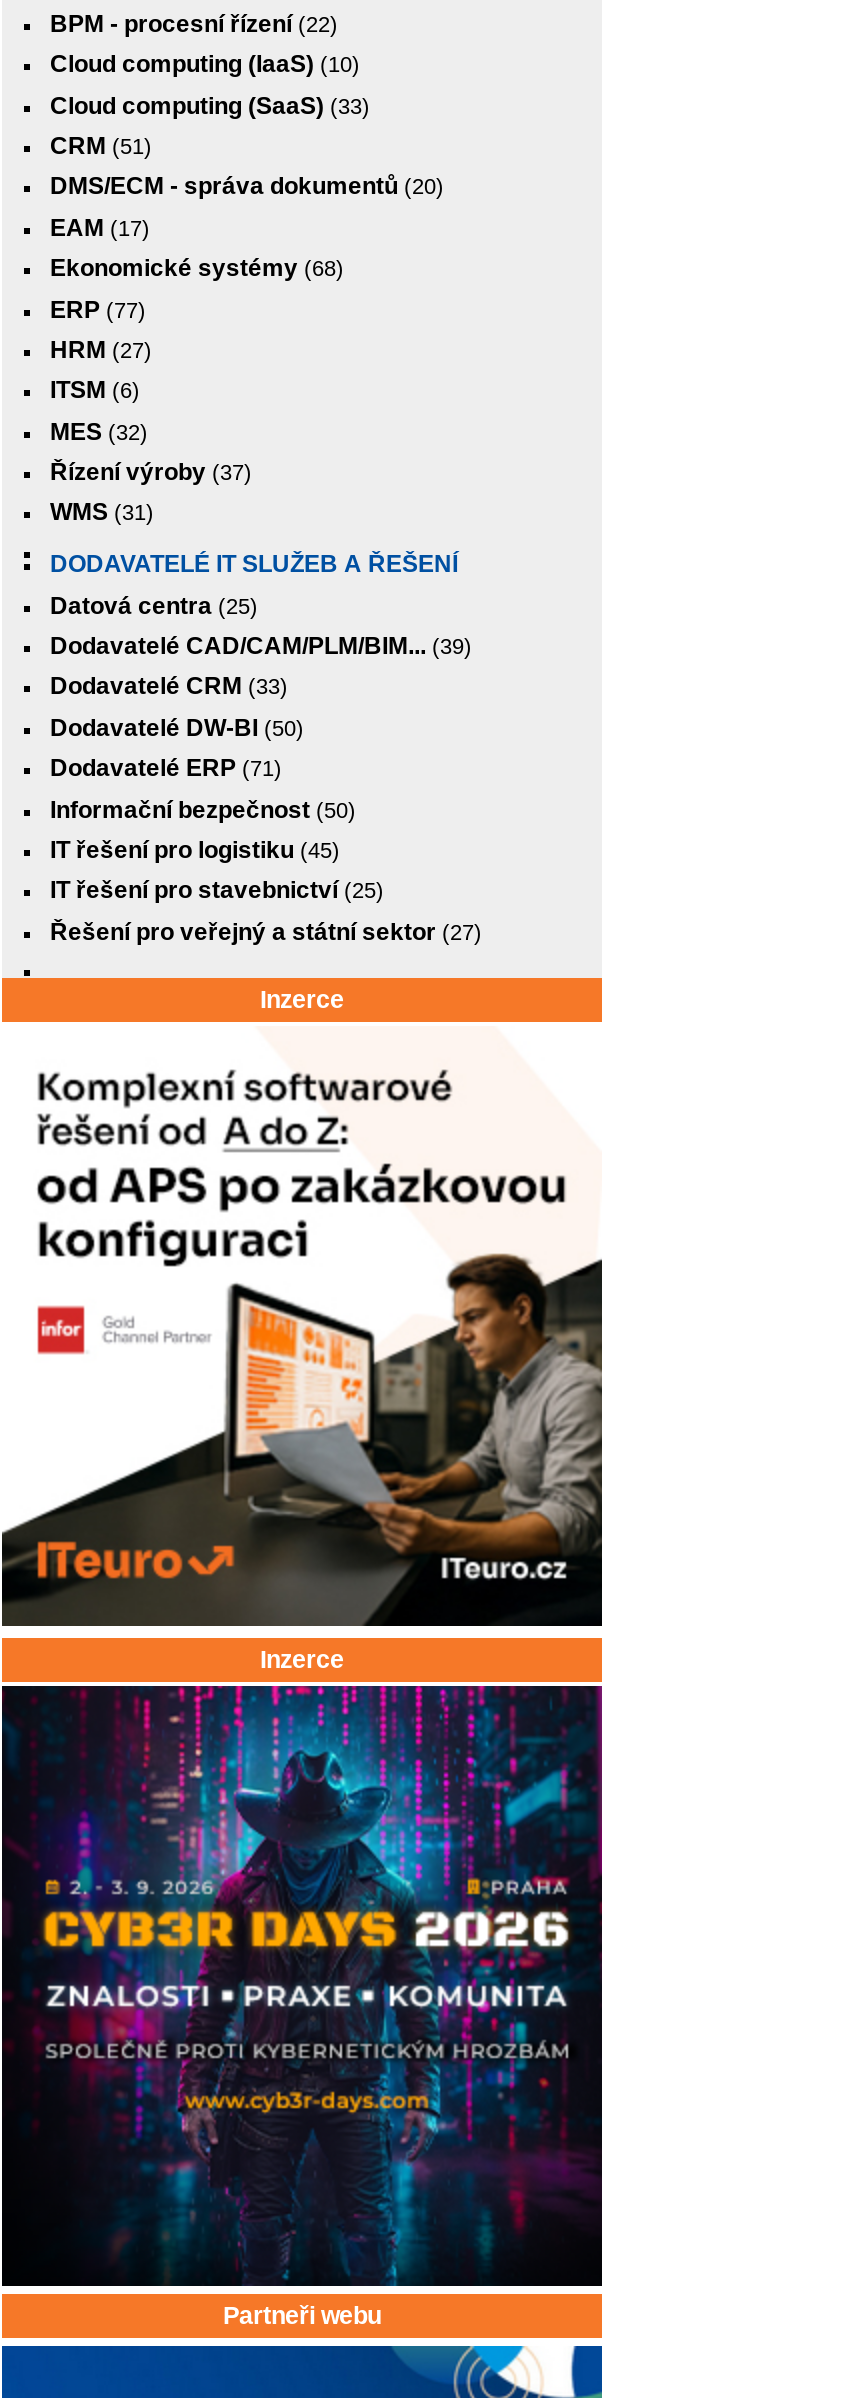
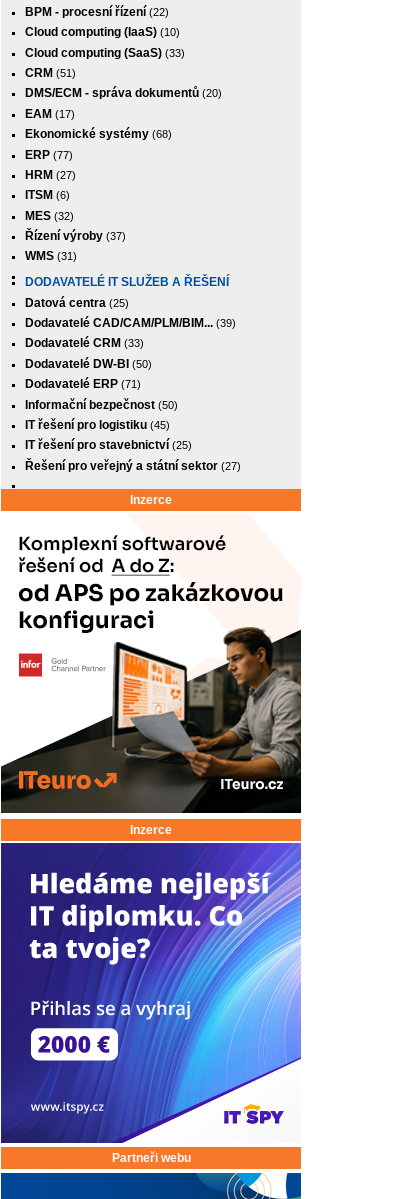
[6,1684,604,2288] [image] -> [3,842,302,1144] [image]

